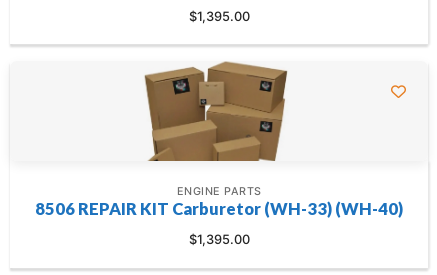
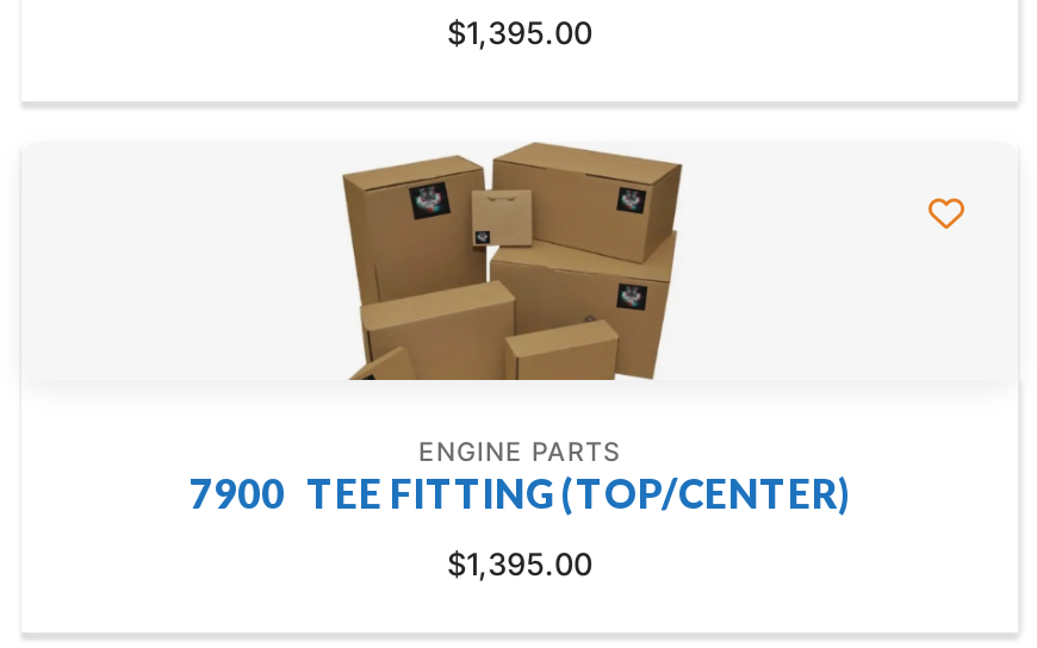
[35,199,403,219] 8506 REPAIR KIT Carburetor (WH-33) (WH-40) -> [190,470,850,518] 7900 TEE FITTING (TOP/CENTER)

